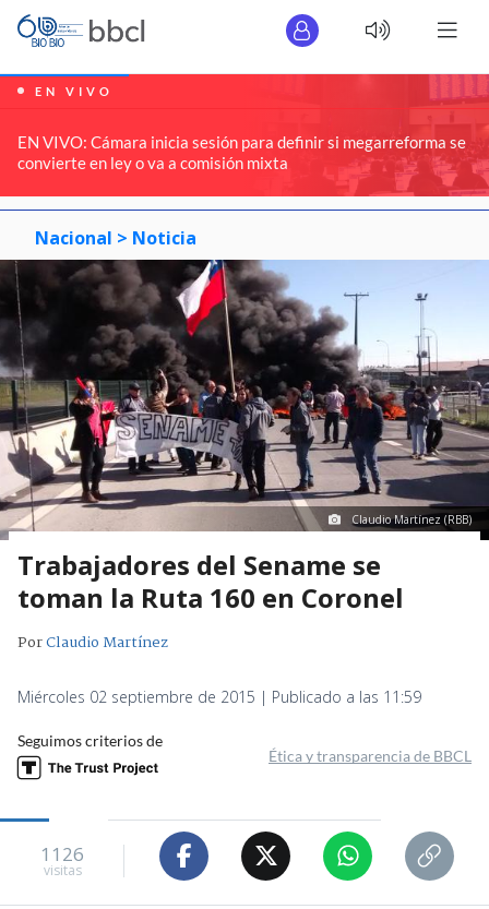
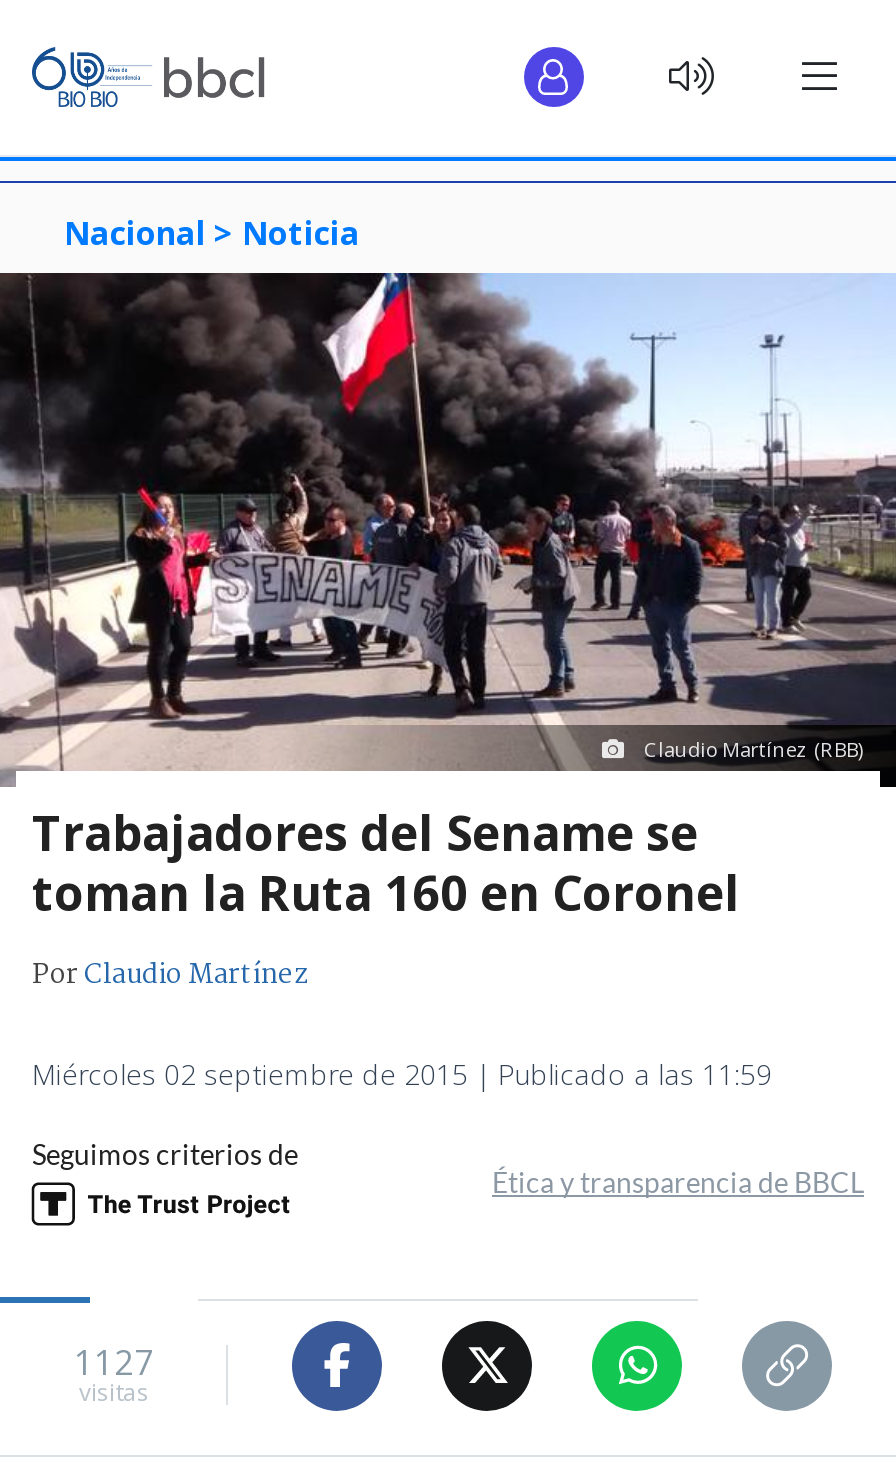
[3,73,486,199] [image] | EN VIVO | EN VIVO: Cámara inicia sesión para definir si megarreforma se | convierte en ley o va a comisión mixta -> none
[40,842,84,867] 1126 -> [74,1340,154,1386] 1127

